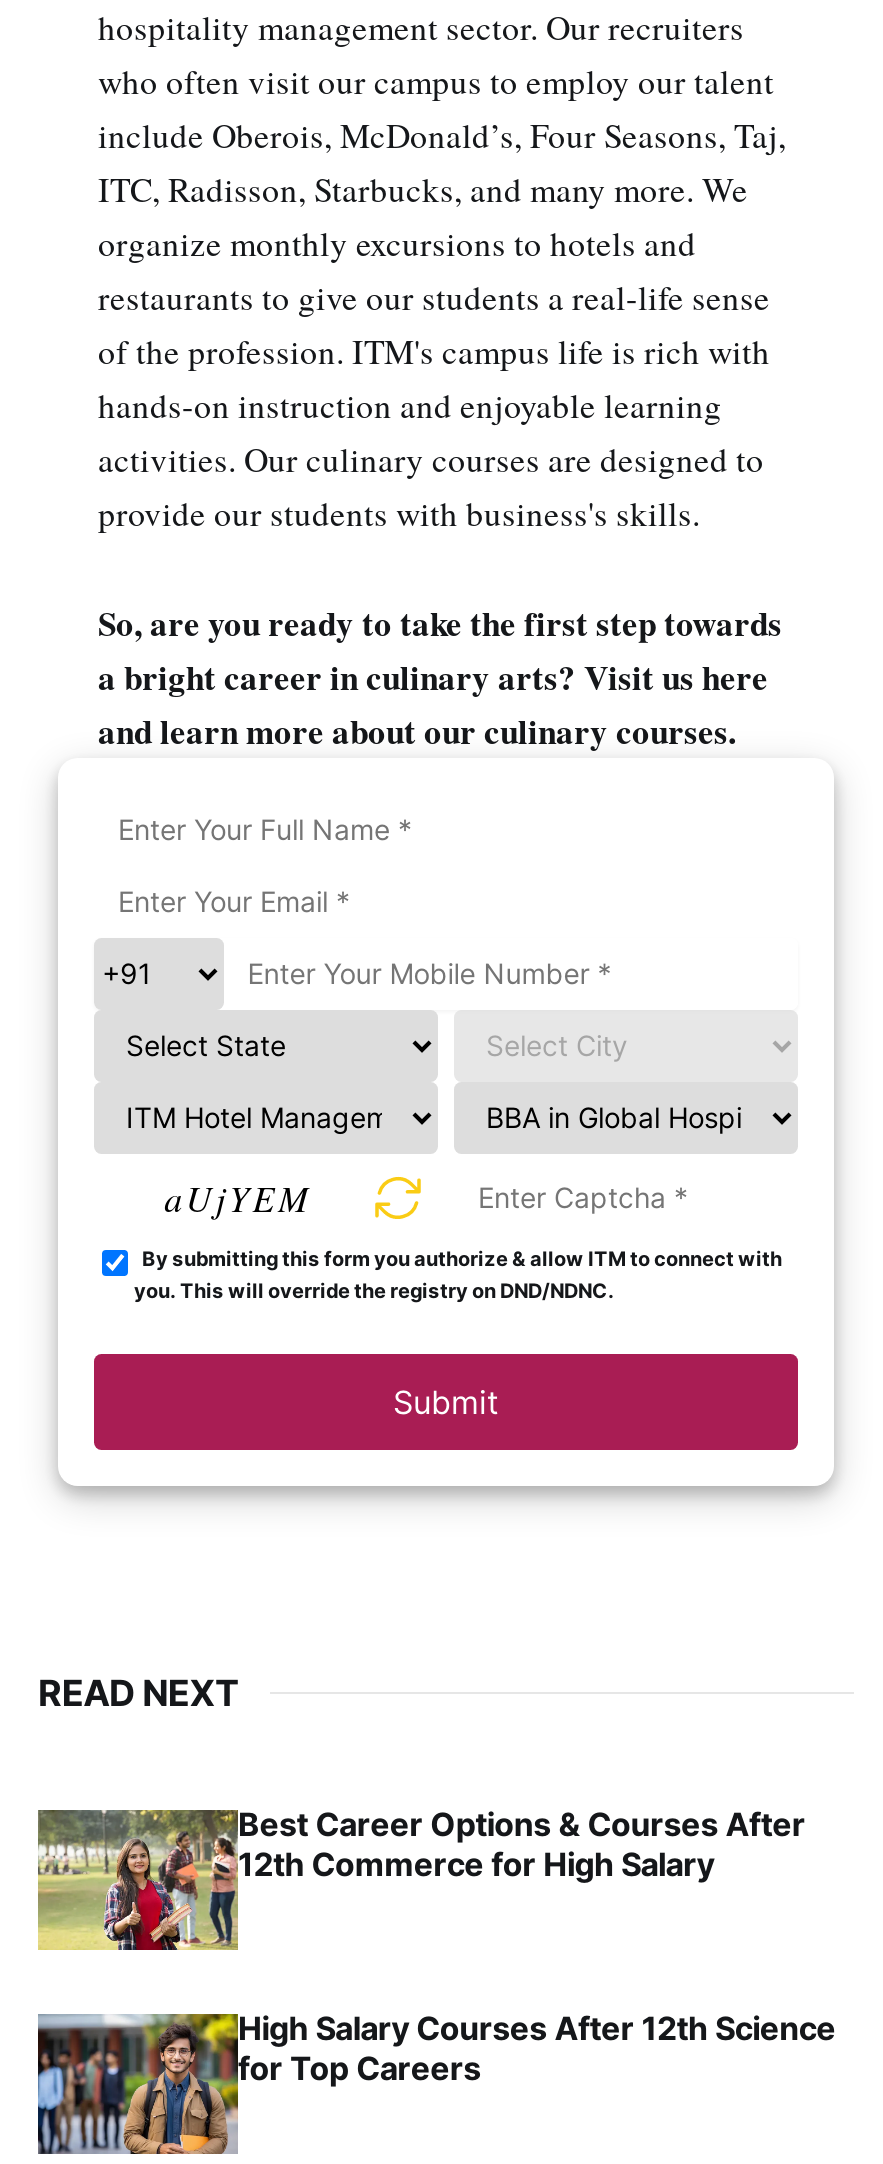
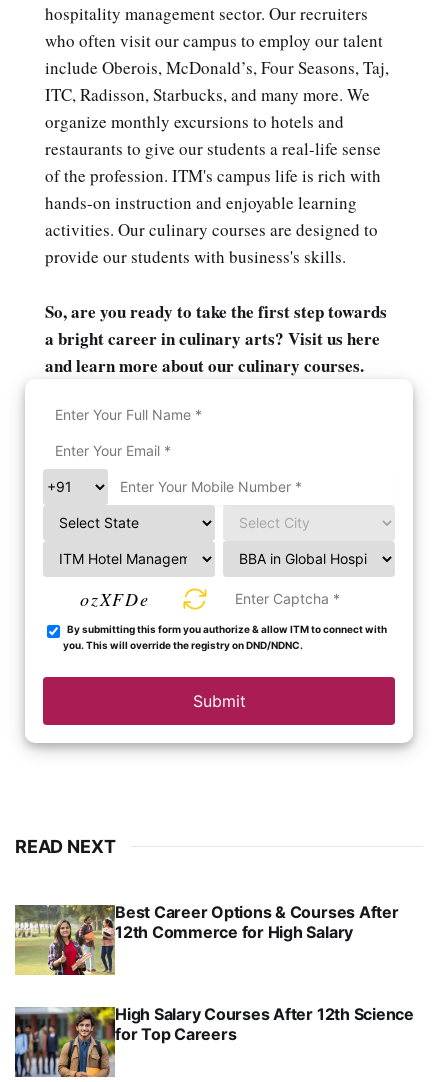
[164,1173,312,1221] aUjYEM -> [80,587,150,611] ozXFDe

